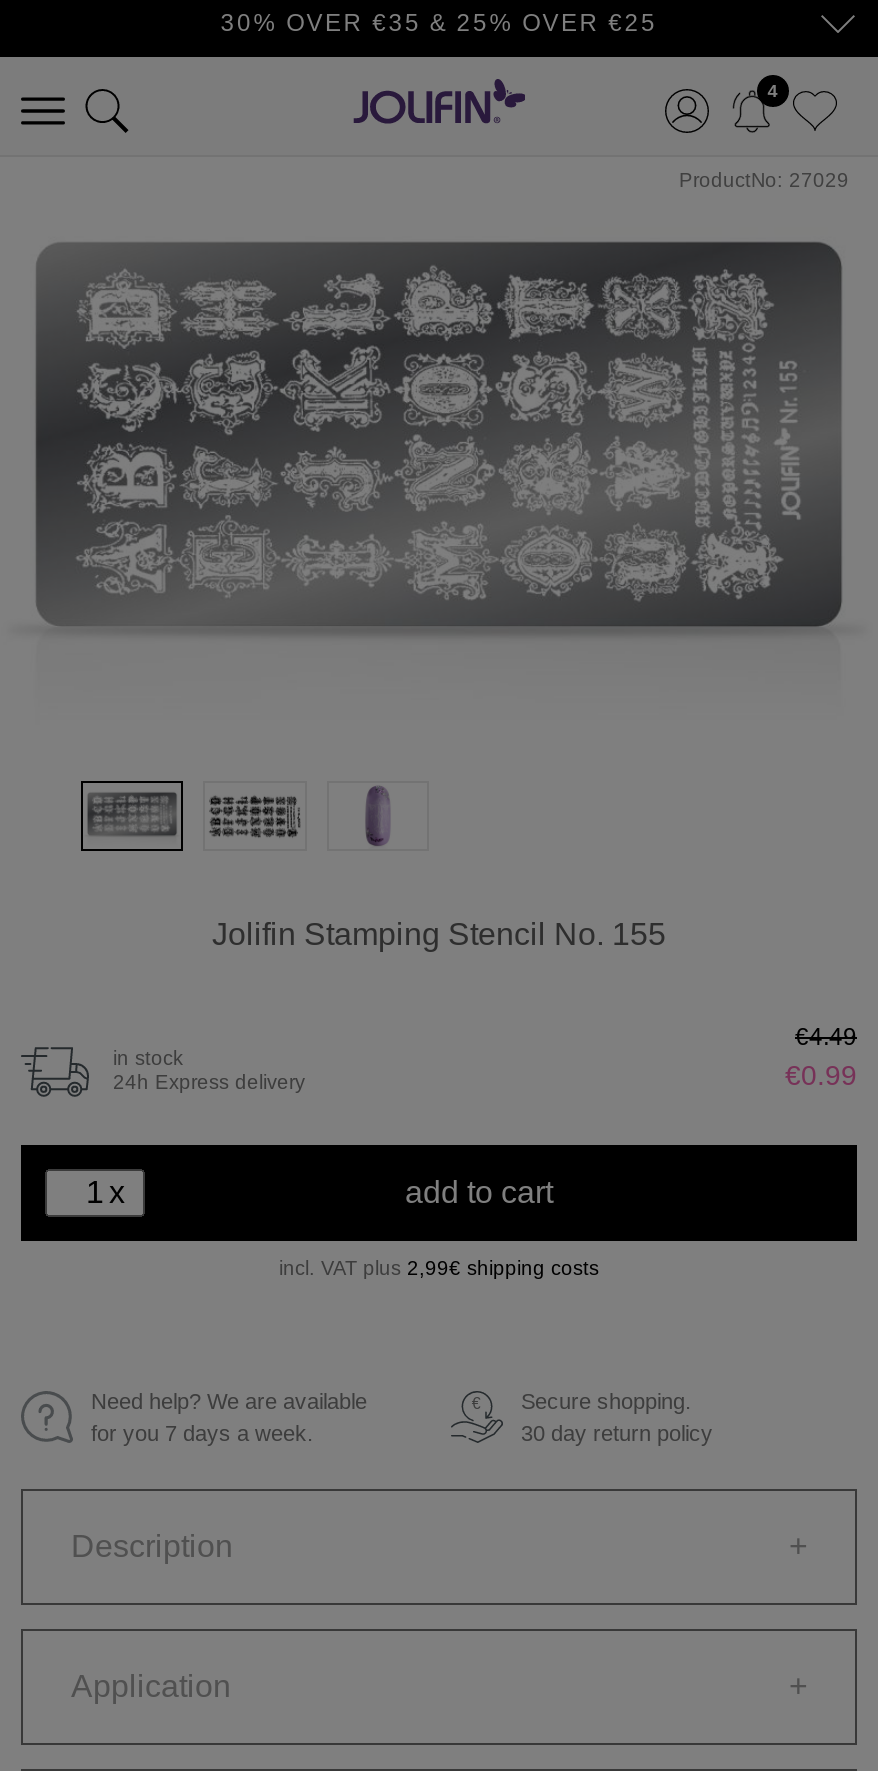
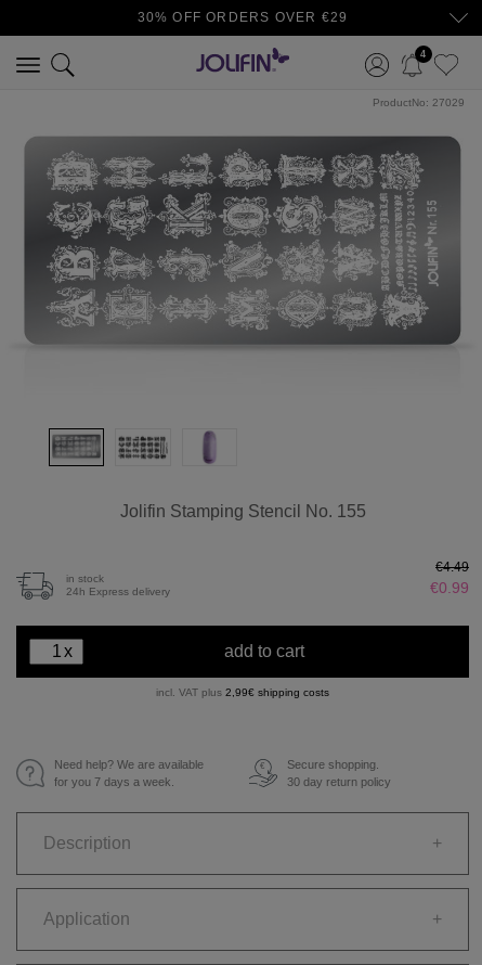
[221,9,657,37] 30% OVER €35 & 25% OVER €25 -> [137,10,348,25] 30% OFF ORDERS OVER €29

